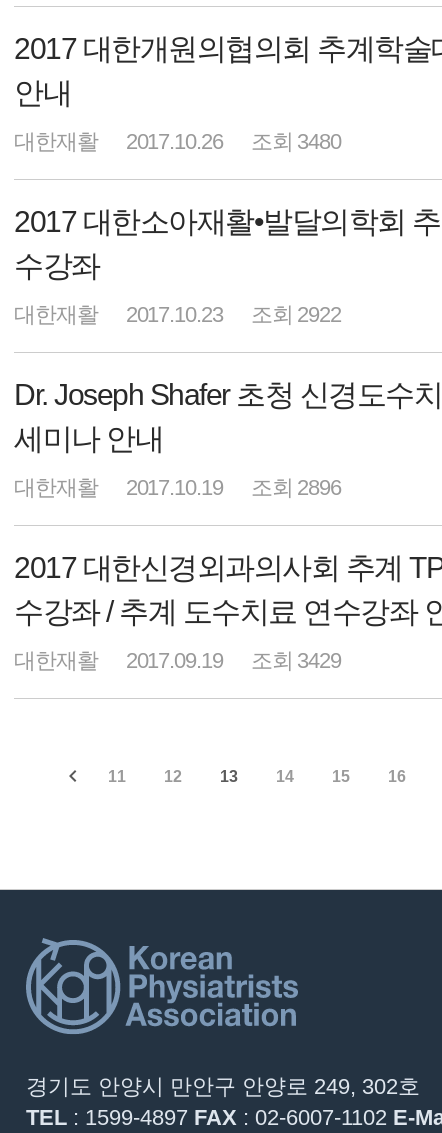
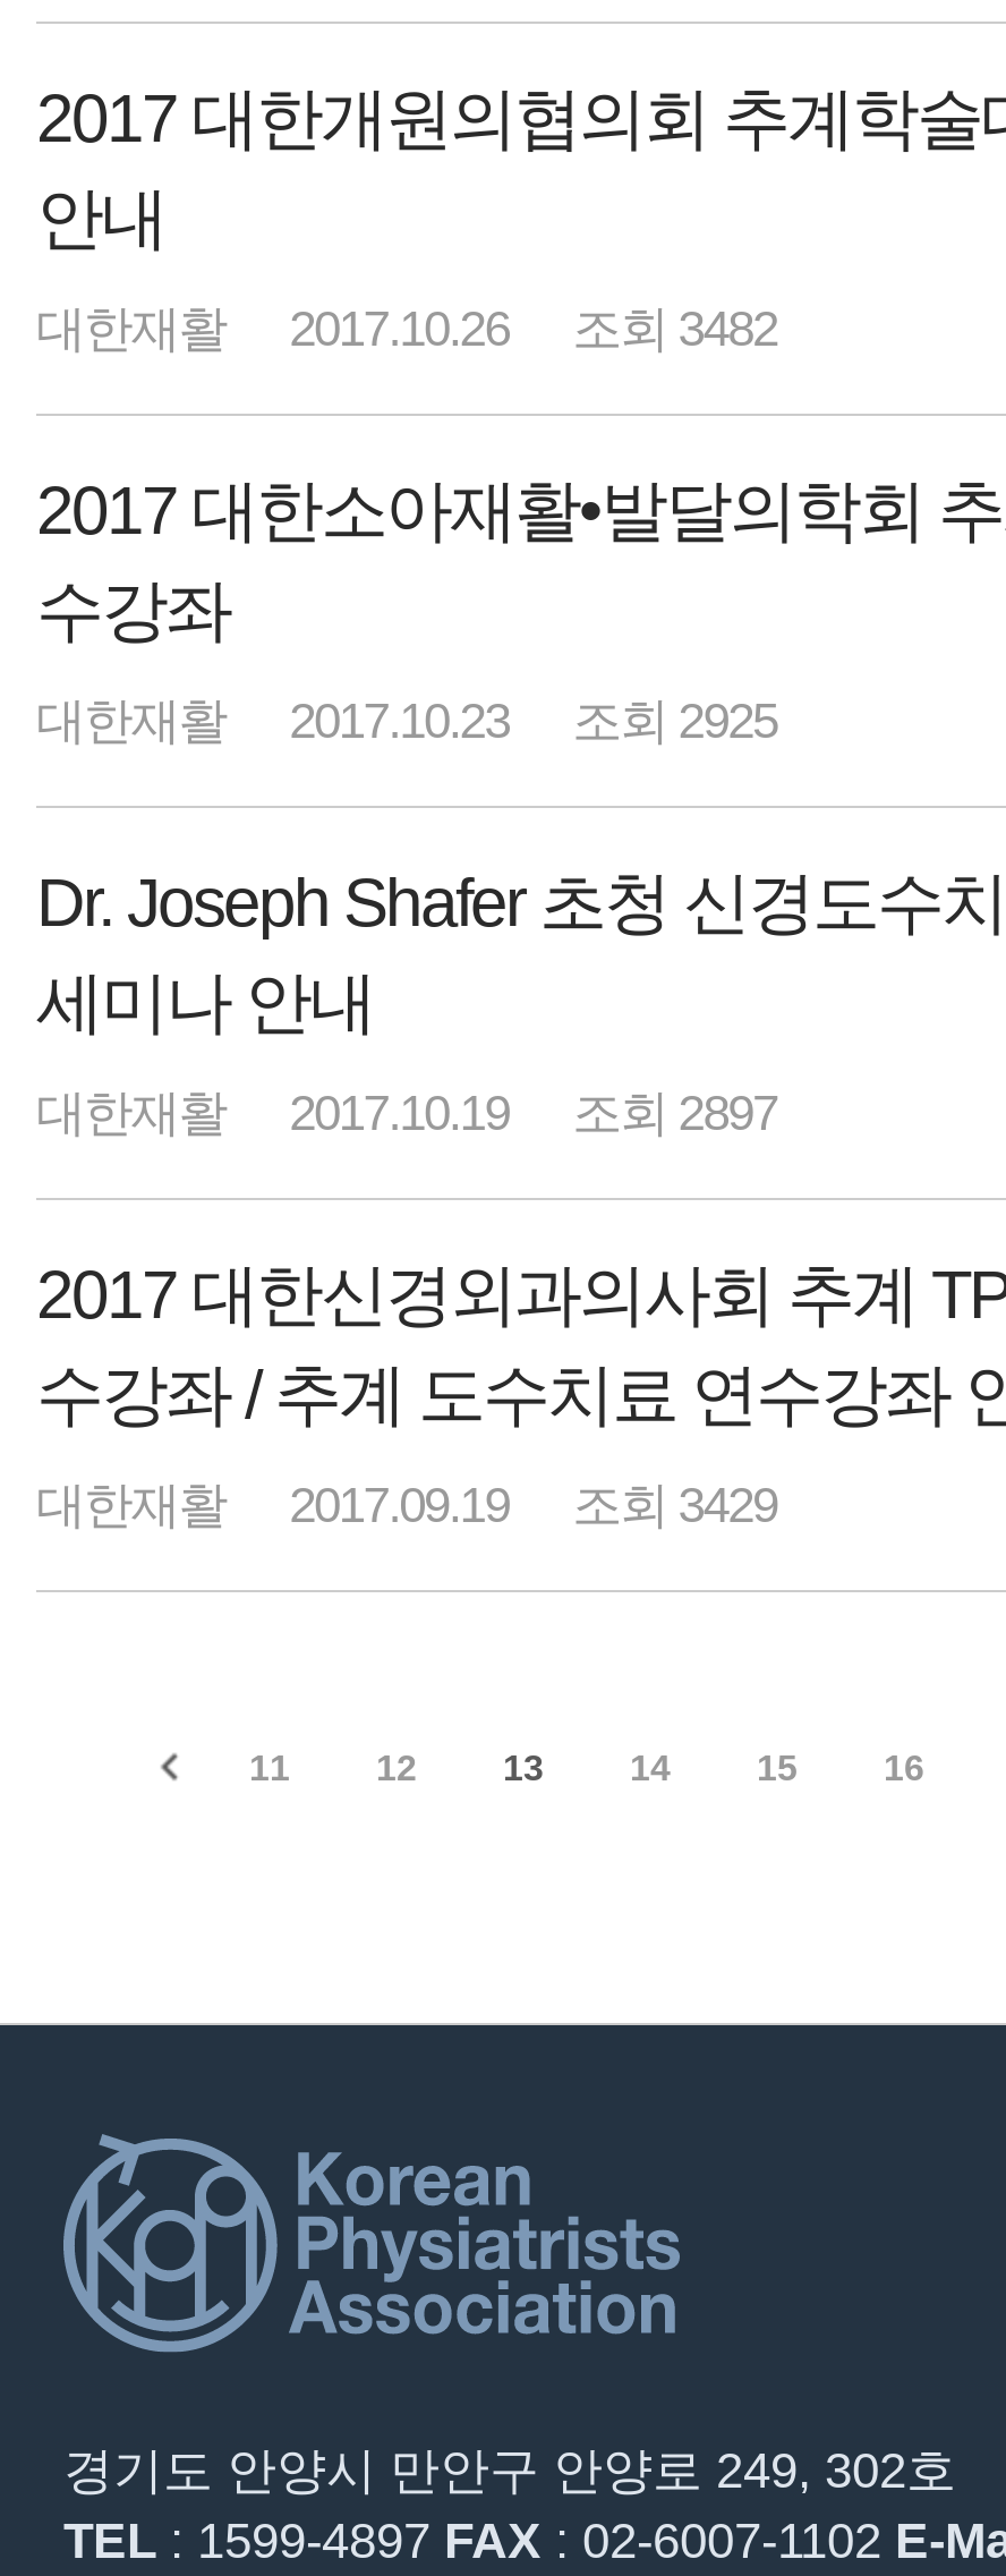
[14,129,341,154] 대한재활 2017.10.26 조회 3480 -> [36,300,777,357] 대한재활 2017.10.26 조회 3482
[14,302,341,327] 대한재활 2017.10.23 조회 2922 -> [36,692,777,749] 대한재활 2017.10.23 조회 2925
[14,475,341,500] 대한재활 2017.10.19 조회 2896 -> [36,1085,777,1141] 대한재활 2017.10.19 조회 2897

